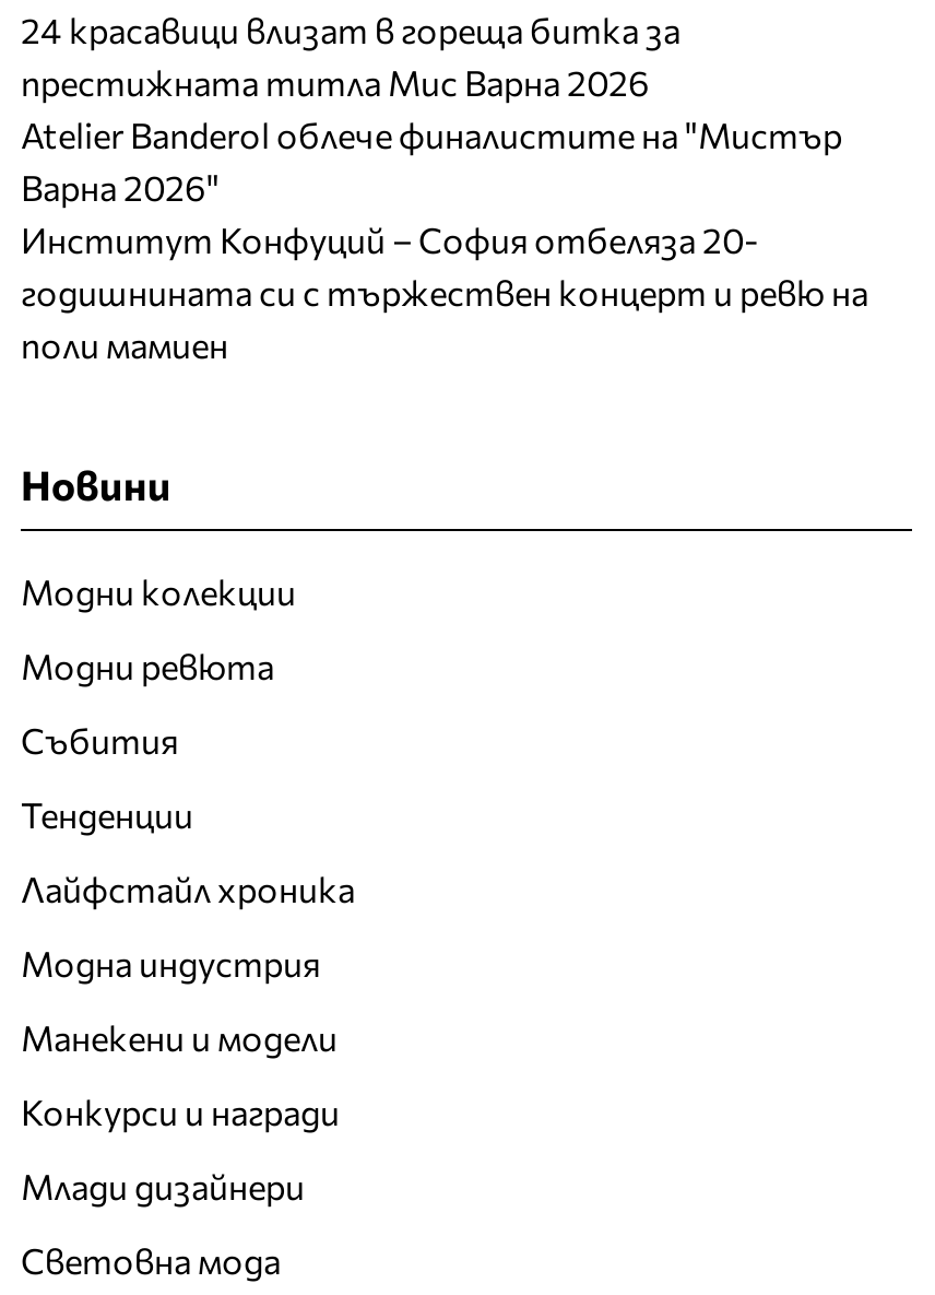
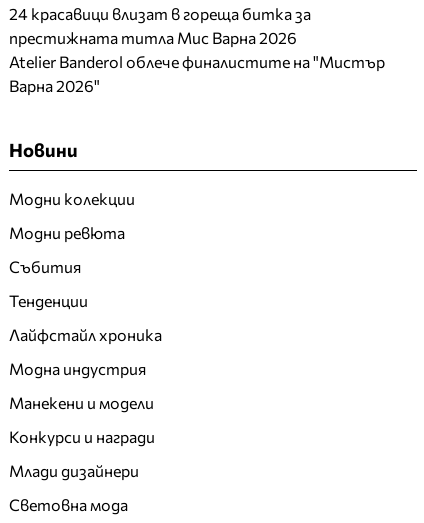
[21,218,868,364] Институт Конфуций – София отбеляза 20- | годишнината си с тържествен концерт и ревю на | поли мамиен -> none

